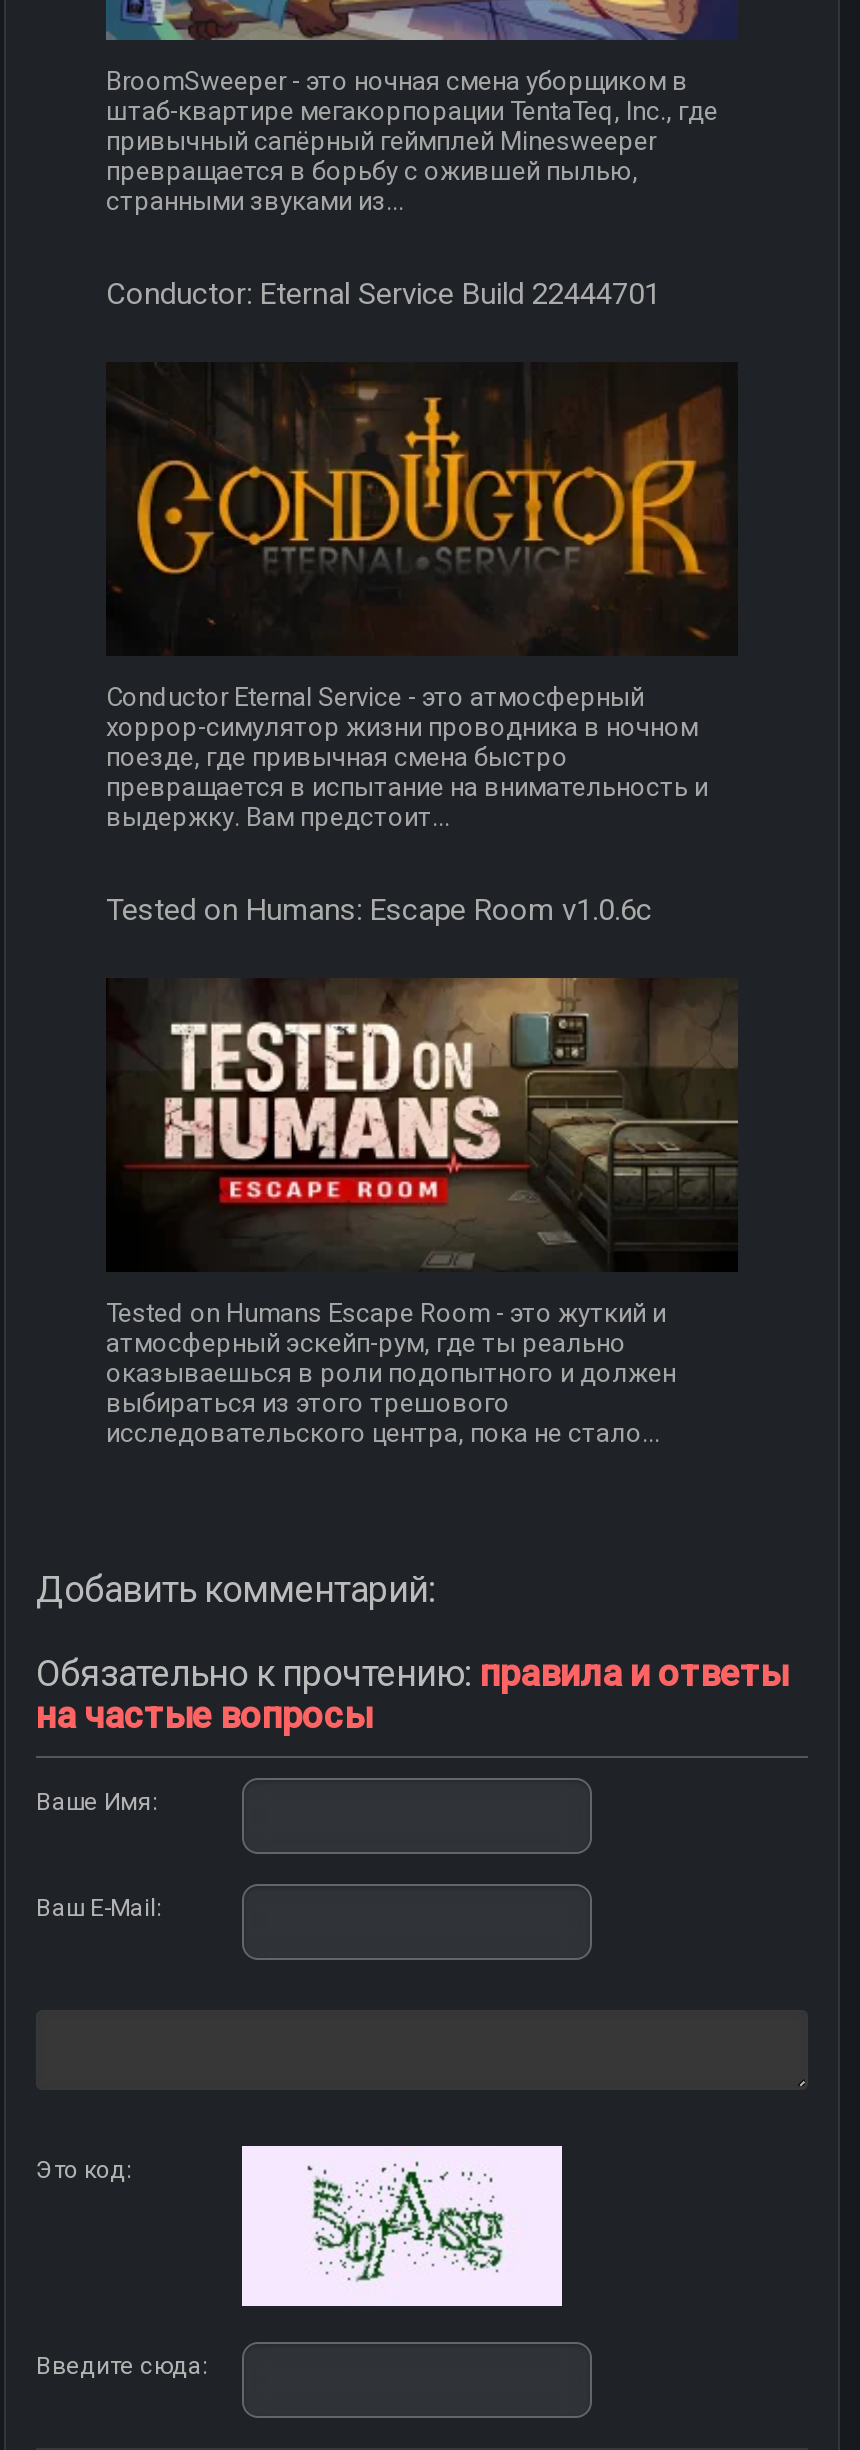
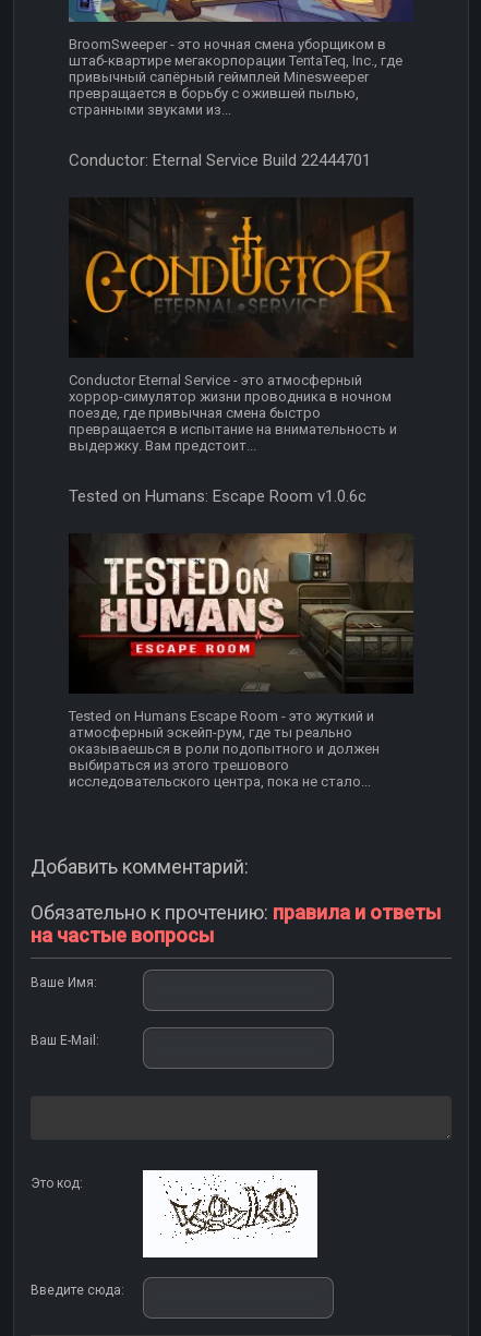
[292,2160,526,2284] [image] -> [159,1175,299,1243] [image]

